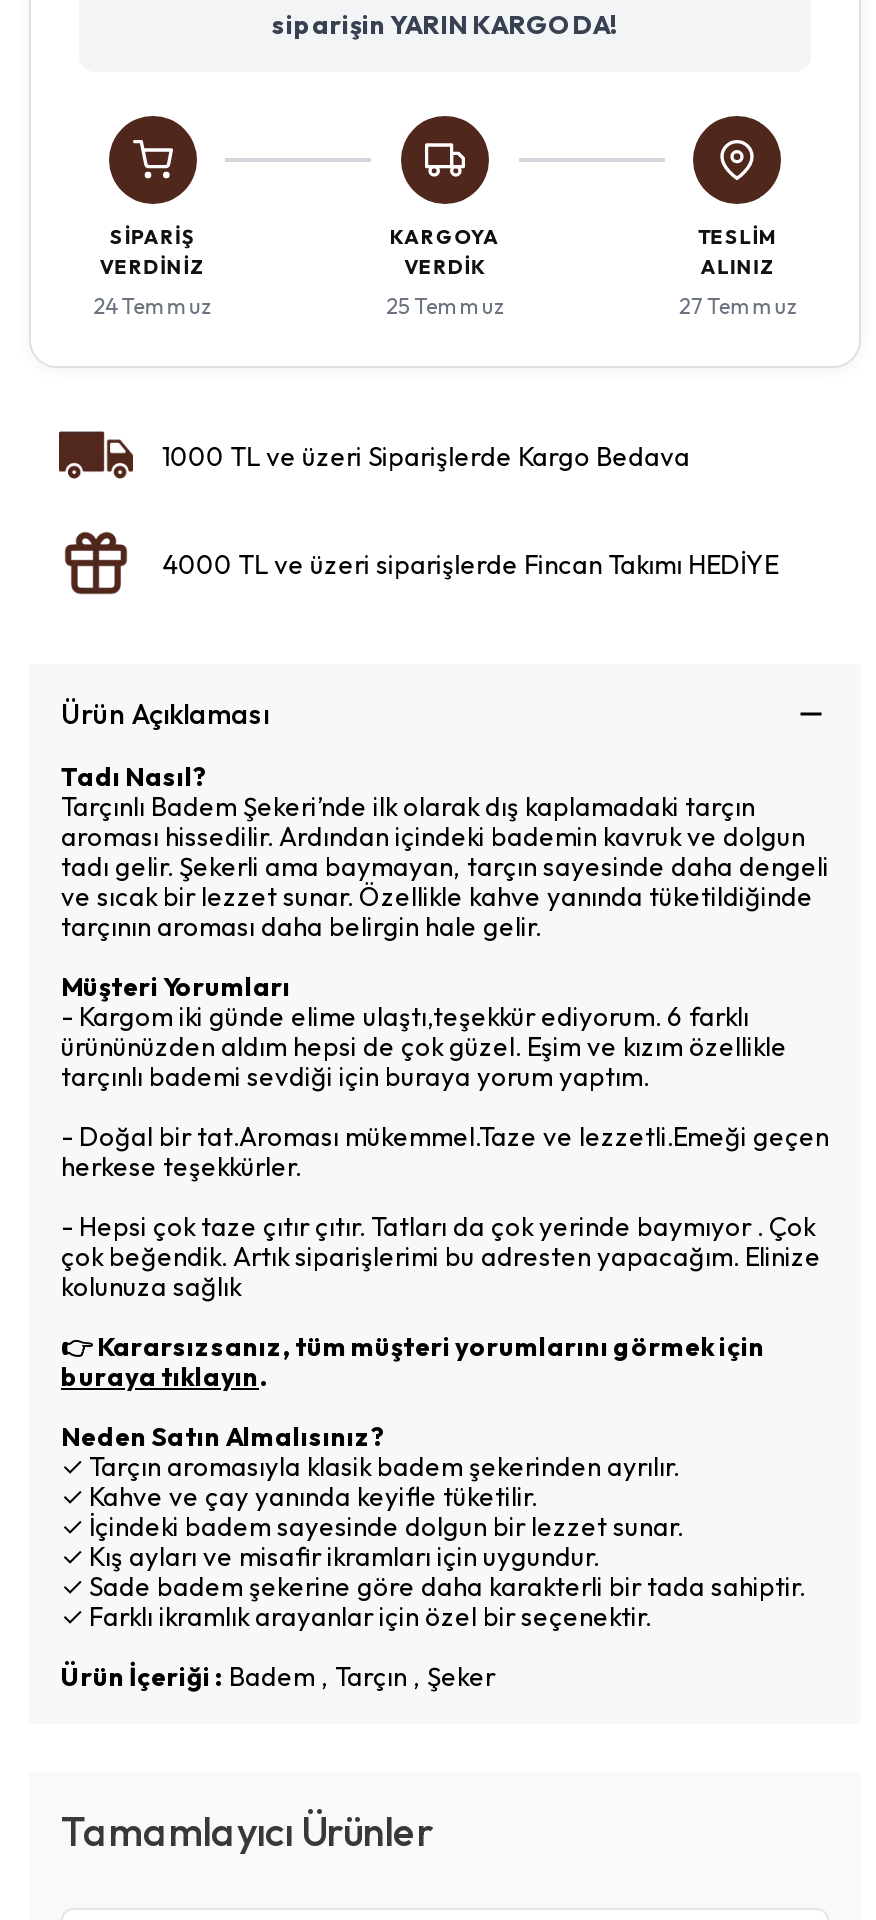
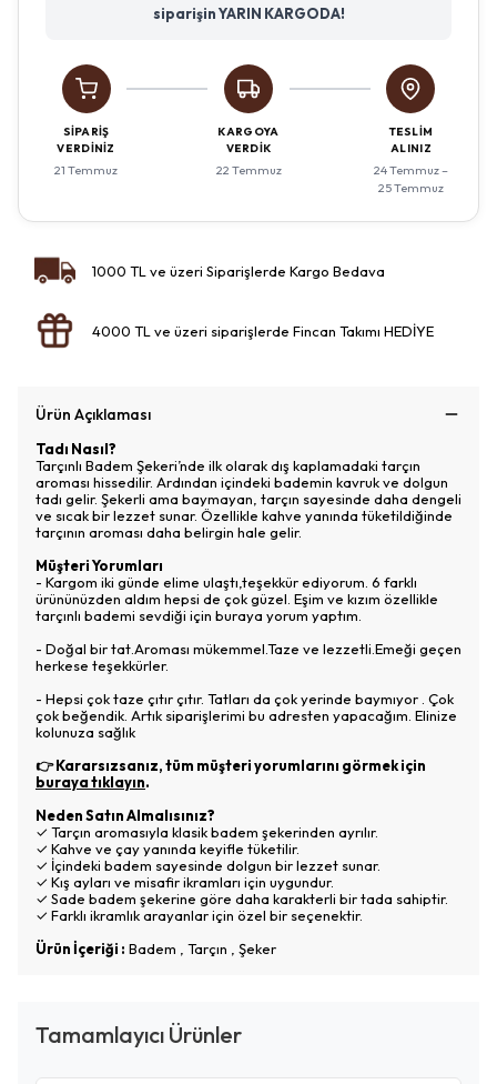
[93,292,211,320] 24 Temmuz -> [54,162,118,178] 21 Temmuz
[386,292,504,320] 25 Temmuz -> [216,162,281,178] 22 Temmuz
[679,292,797,320] 27 Temmuz -> [374,162,448,195] 24 Temmuz – | 25 Temmuz

